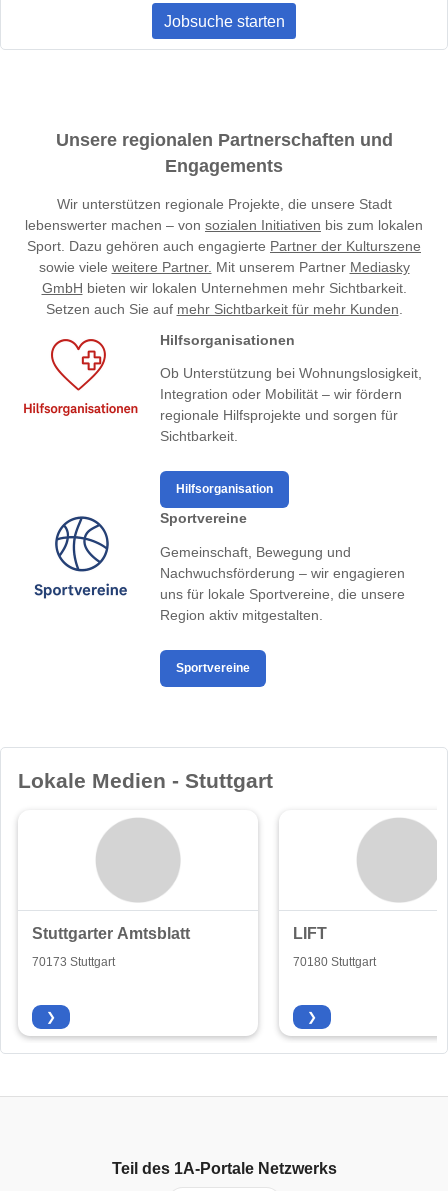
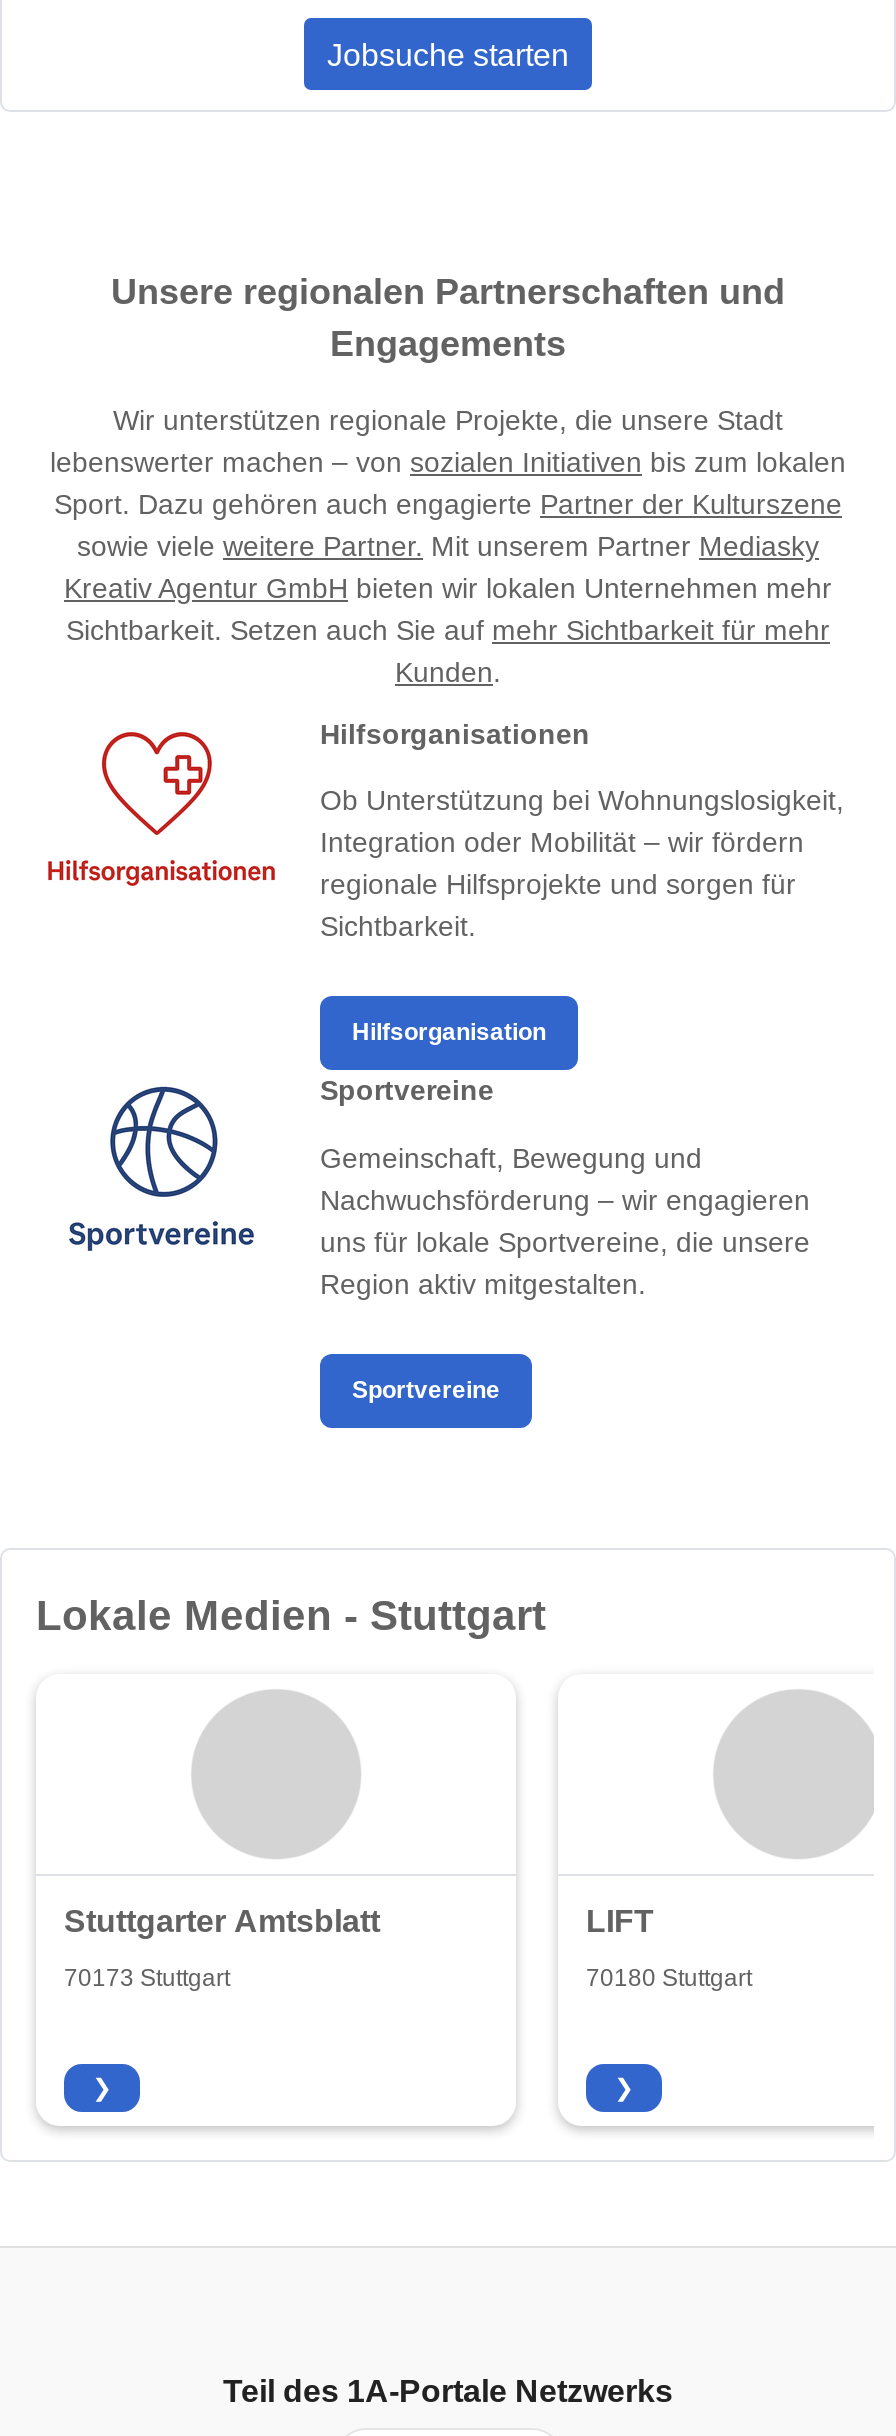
[41,279,406,316] GmbH bieten wir lokalen Unternehmen mehr Sichtbarkeit. | Setzen auch Sie auf mehr Sichtbarkeit für mehr Kunden. -> [64,571,832,687] Kreativ Agentur GmbH bieten wir lokalen Unternehmen mehr | Sichtbarkeit. Setzen auch Sie auf mehr Sichtbarkeit für mehr | Kunden.

